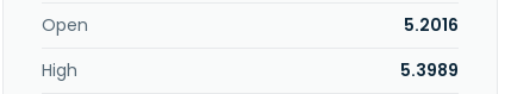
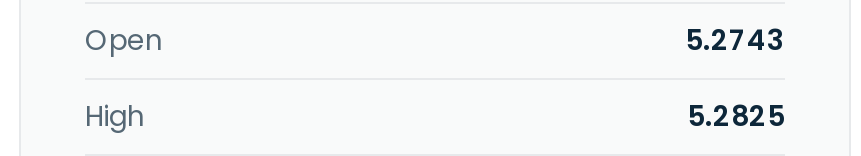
[404,13,459,37] 5.2016 -> [685,20,785,60] 5.2743
[400,58,459,82] 5.3989 -> [687,96,785,136] 5.2825

